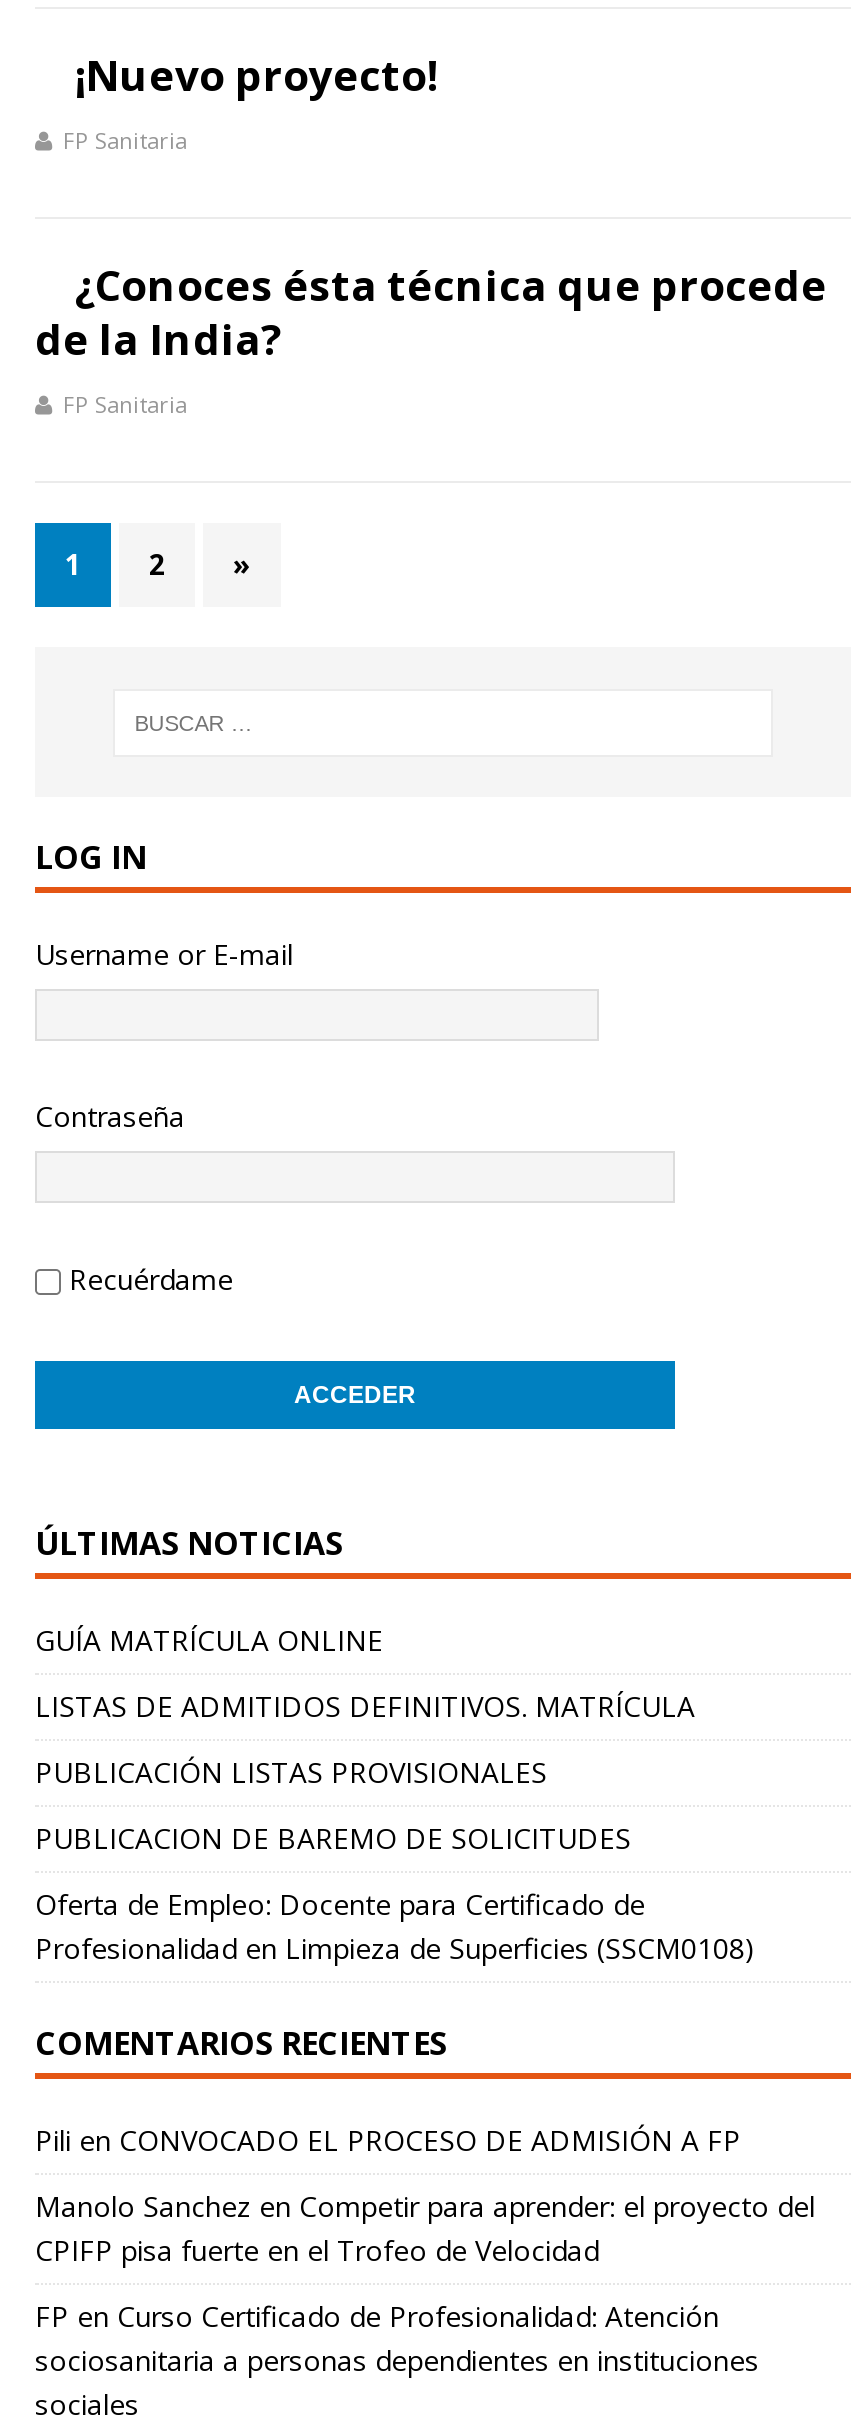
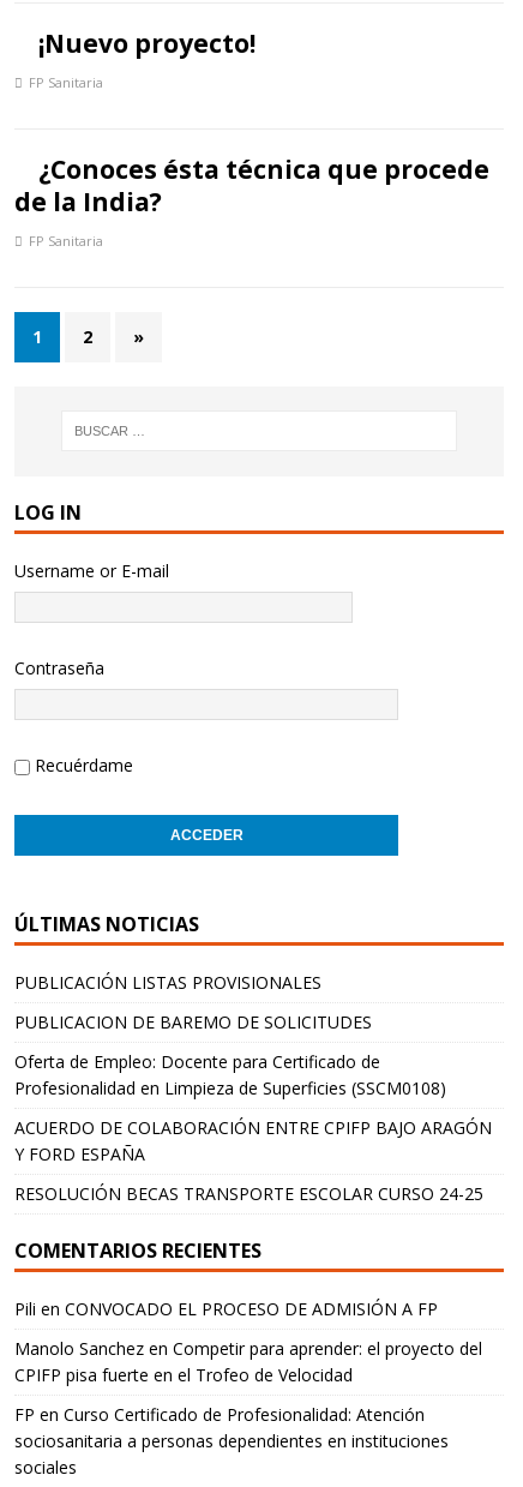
[35,1621,695,1725] GUÍA MATRÍCULA ONLINE | LISTAS DE ADMITIDOS DEFINITIVOS. MATRÍCULA -> none
moved [35,1753,755,1967] -> [14,971,446,1099]: PUBLICACIÓN LISTAS PROVISIONALES | PUBLICACION DE BAREMO DE SOLICITUDES | Oferta de Empleo: Docente para Certificado de | Profesionalidad en Limpieza de Superficies (SSCM0108)
none -> [14,1116,492,1205] ACUERDO DE COLABORACIÓN ENTRE CPIFP BAJO ARAGÓN | Y FORD ESPAÑA | RESOLUCIÓN BECAS TRANSPORTE ESCOLAR CURSO 24-25

